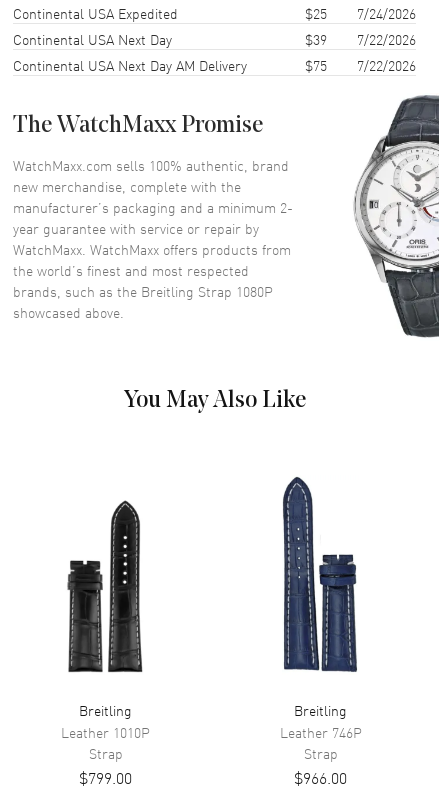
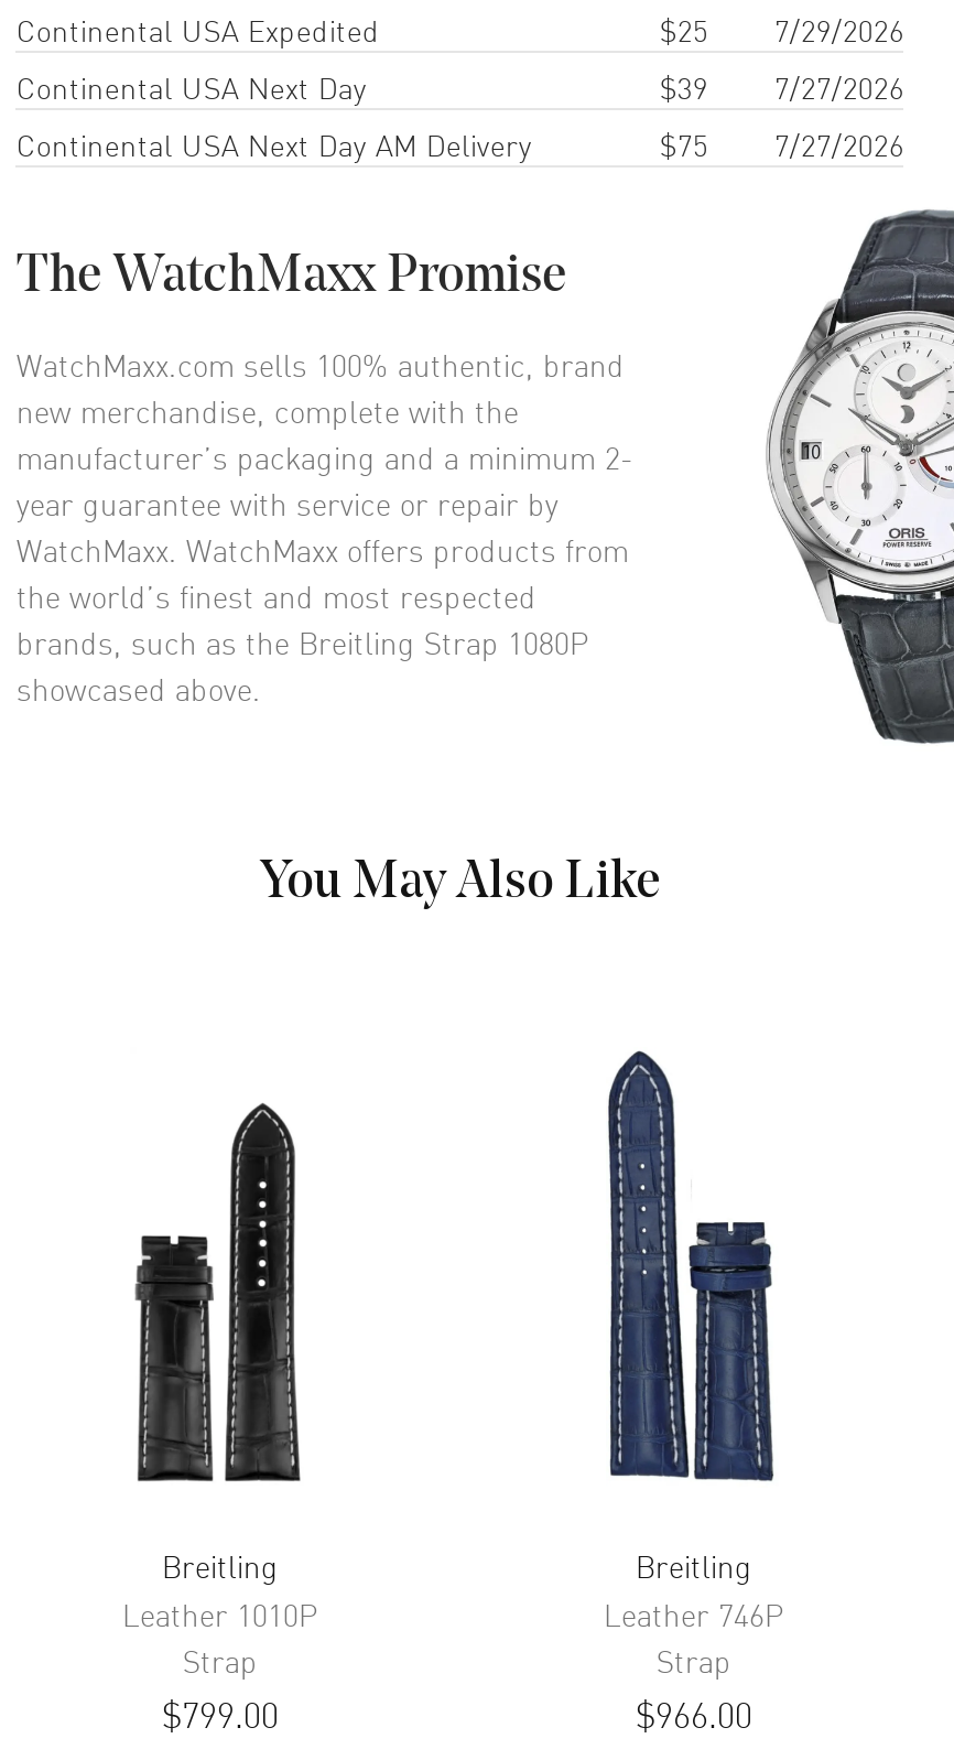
[305,2,416,24] $25 7/24/2026 -> [660,6,904,54] $25 7/29/2026
[305,28,416,50] $39 7/22/2026 -> [660,63,904,111] $39 7/27/2026
[305,54,416,76] $75 7/22/2026 -> [660,120,904,169] $75 7/27/2026

